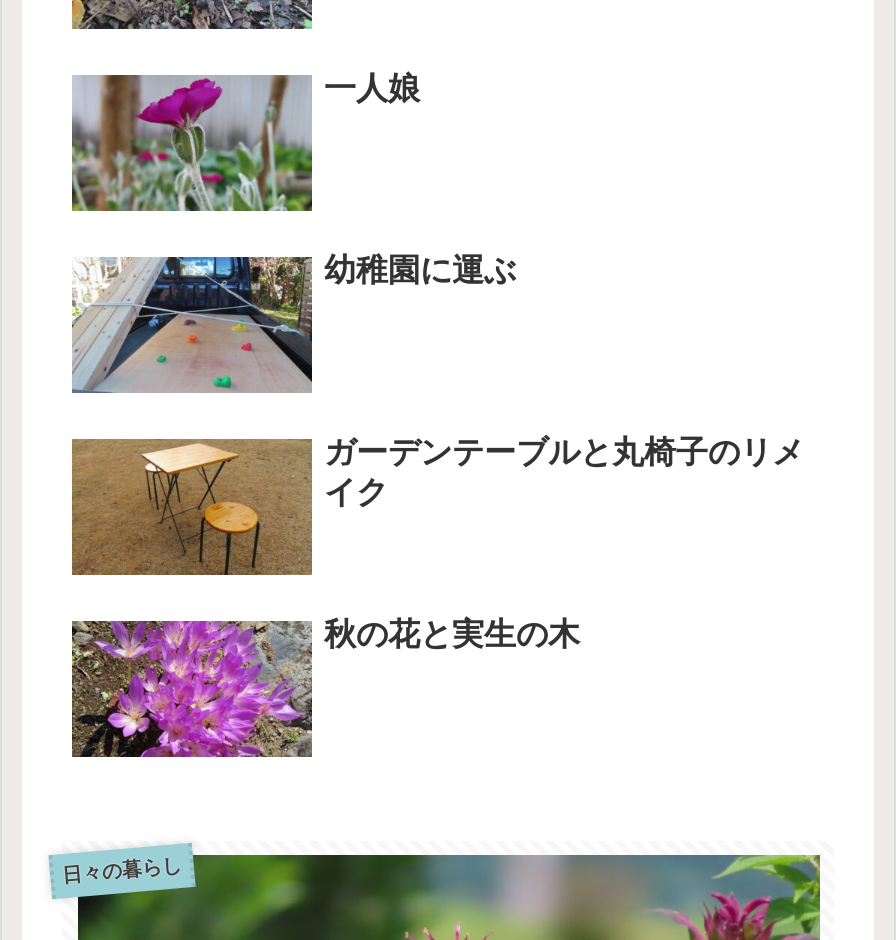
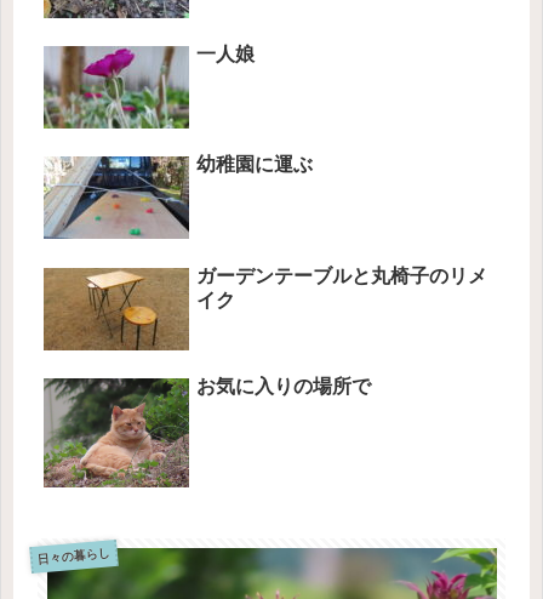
[72,617,580,758] [image] | 秋の花と実生の木 -> [44,376,371,489] [image] | お気に入りの場所で

